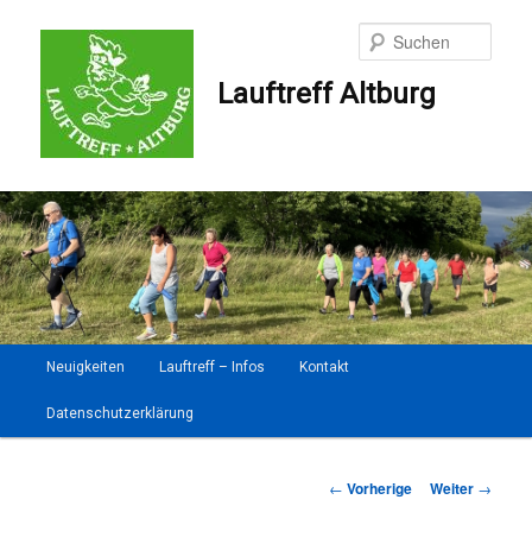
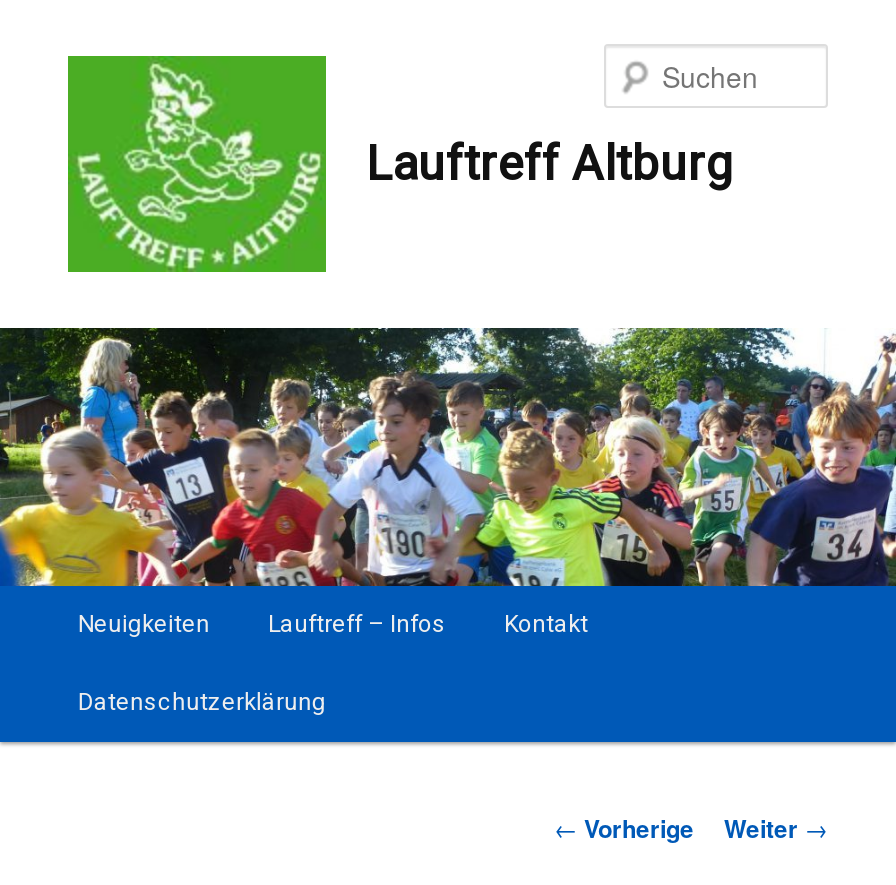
[4,190,528,346] [image] -> [6,326,890,588] [image]

